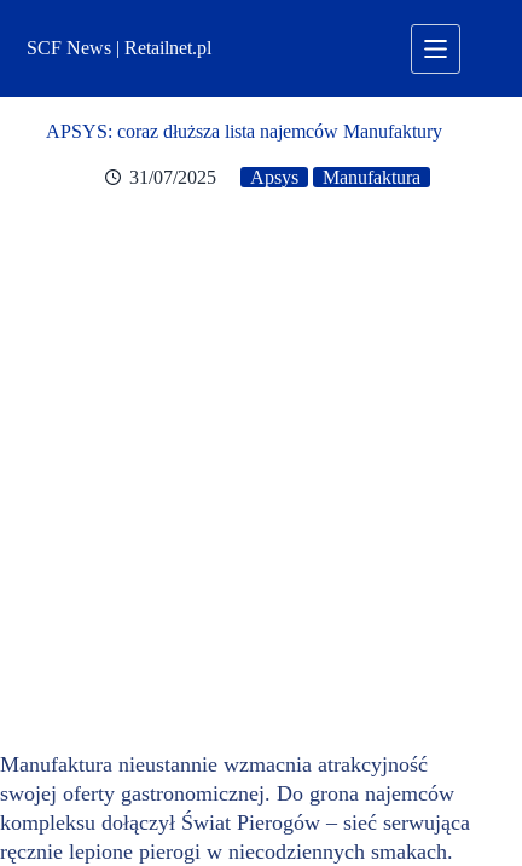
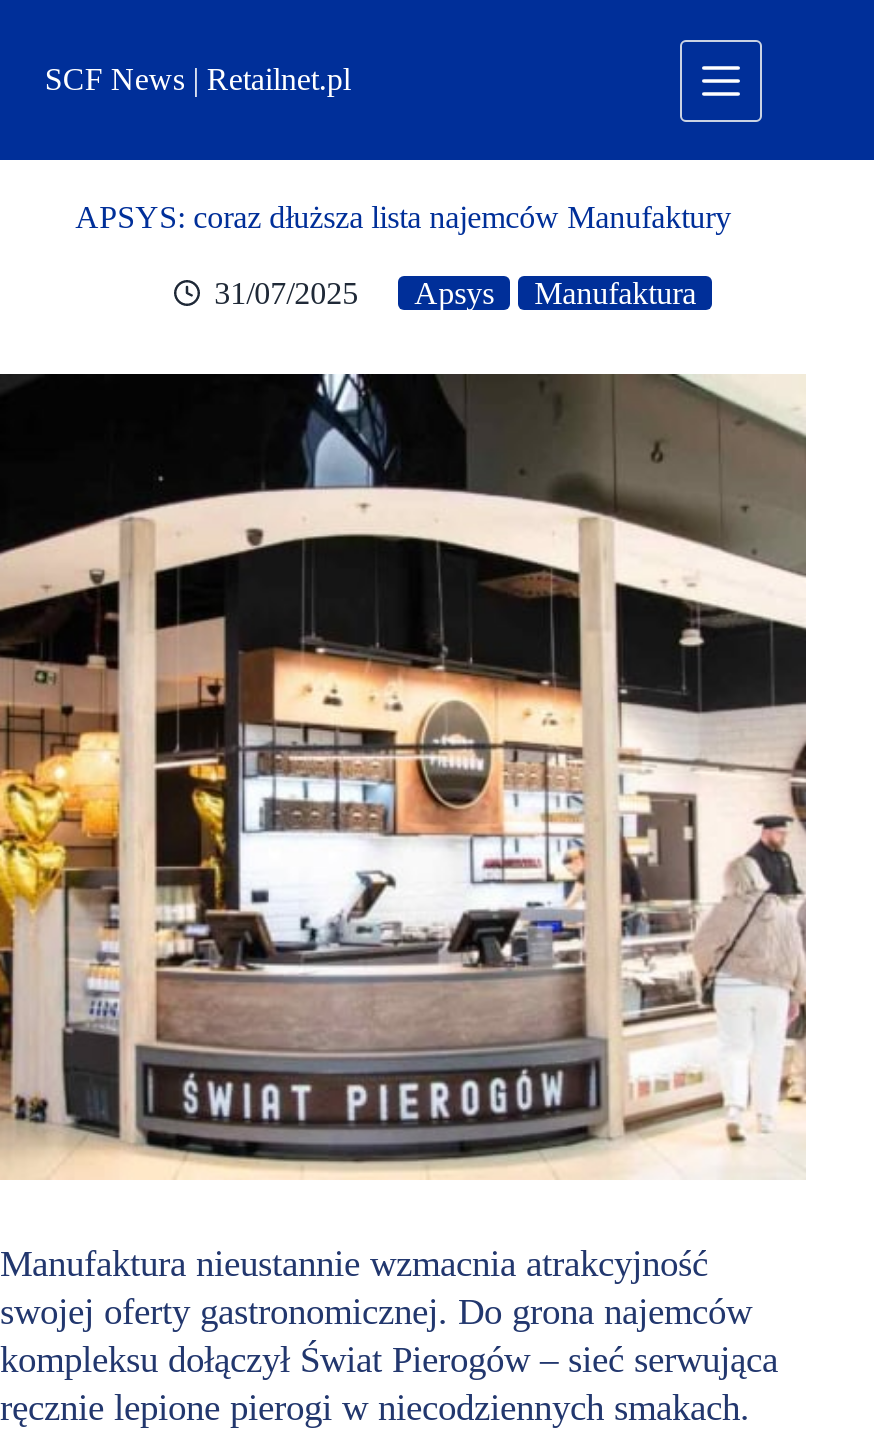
none -> [6,372,808,1180] [image]

